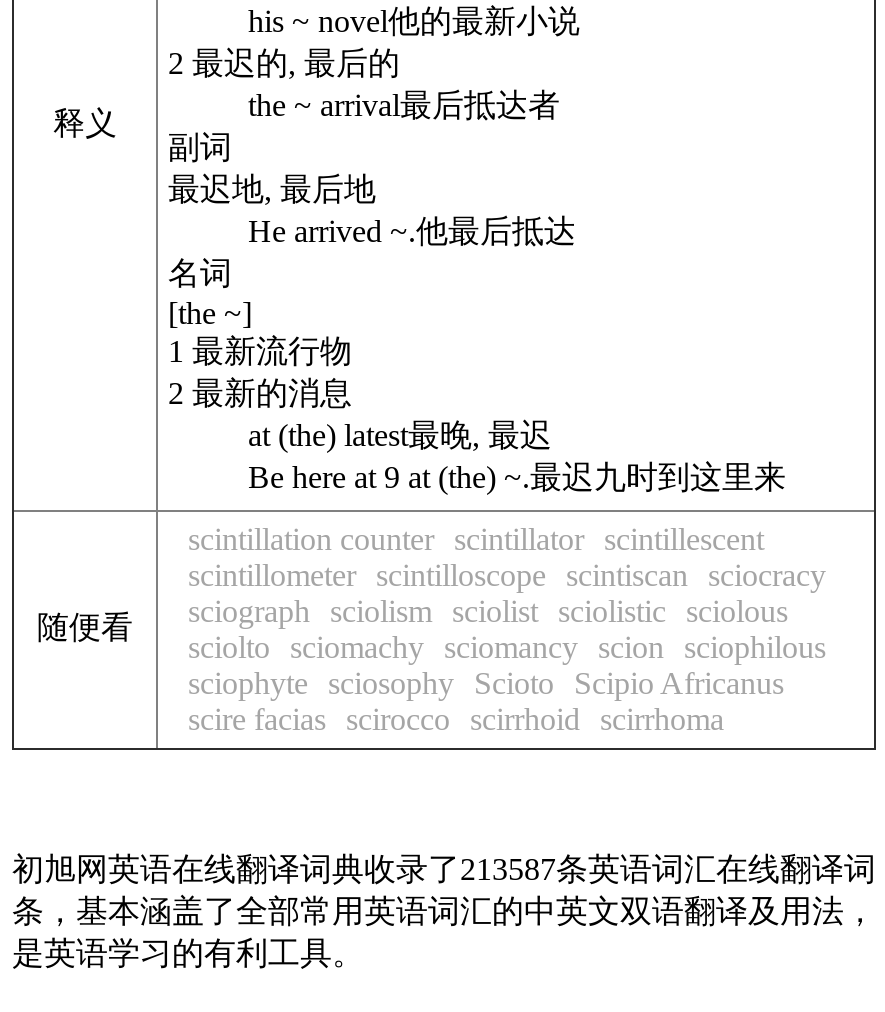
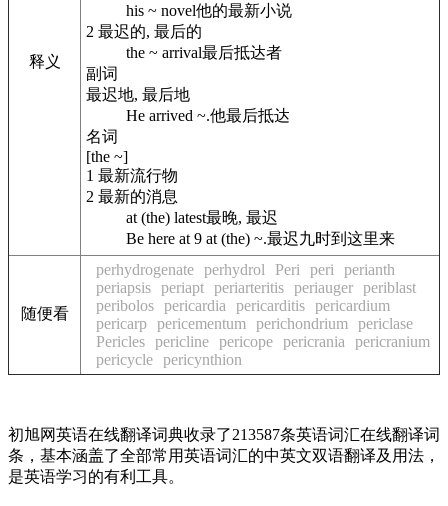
[188,522,826,736] scintillation counter scintillator scintillescent | scintillometer scintilloscope scintiscan sciocracy | sciograph sciolism sciolist sciolistic sciolous | sciolto sciomachy sciomancy scion sciophilous | sciophyte sciosophy Scioto Scipio Africanus | scire facias scirocco scirrhoid scirrhoma -> [96,261,430,368] perhydrogenate perhydrol Peri peri perianth | periapsis periapt periarteritis periauger periblast | peribolos pericardia pericarditis pericardium | pericarp pericementum perichondrium periclase | Pericles pericline pericope pericrania pericranium | pericycle pericynthion

